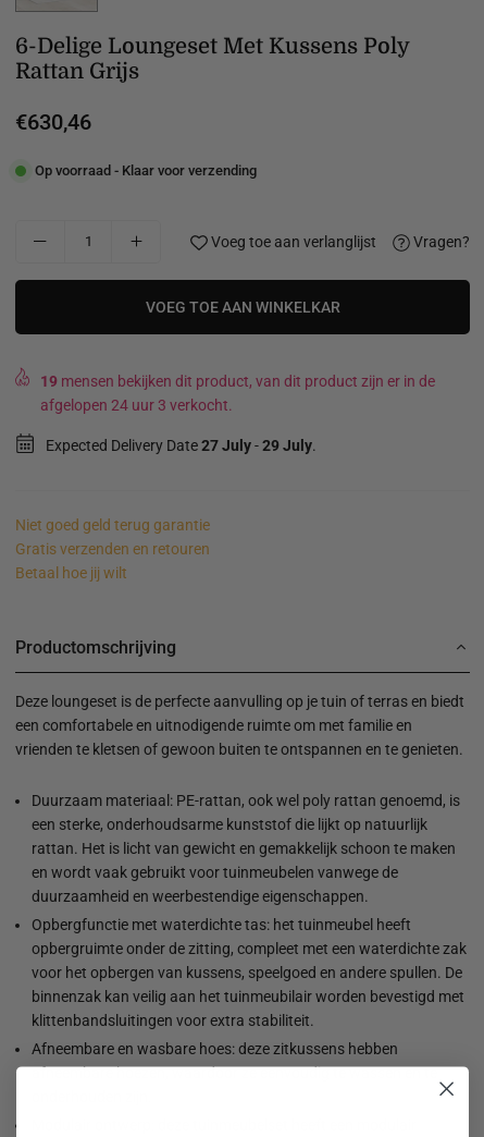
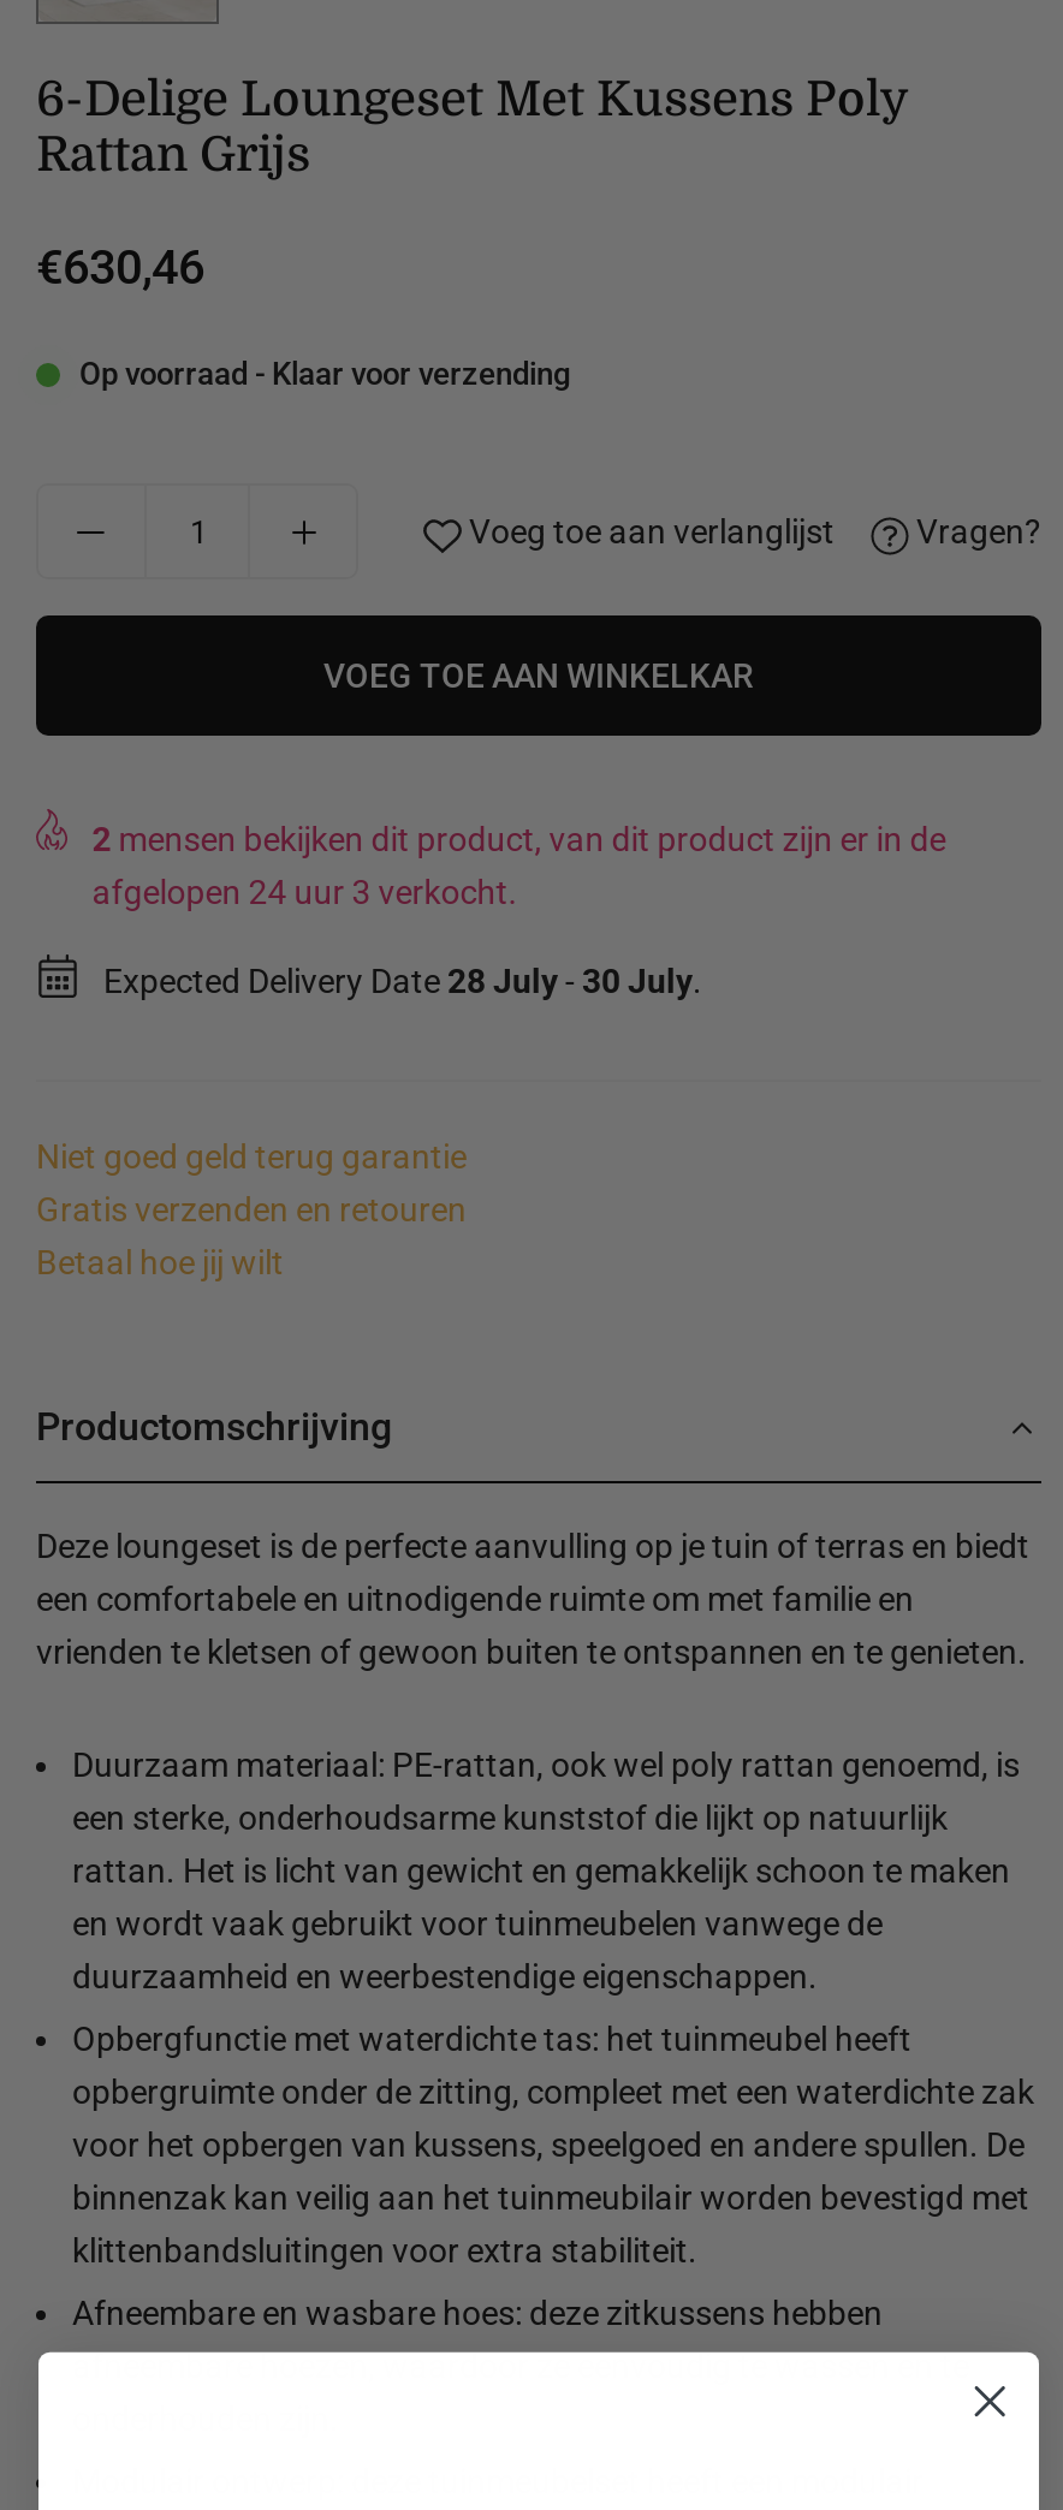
[40,372,435,389] 19 mensen bekijken dit product, van dit product zijn er in de -> [92,821,946,860] 2 mensen bekijken dit product, van dit product zijn er in de
[46,436,317,454] Expected Delivery Date 27 July - 29 July. -> [103,963,702,1002] Expected Delivery Date 28 July - 30 July.

